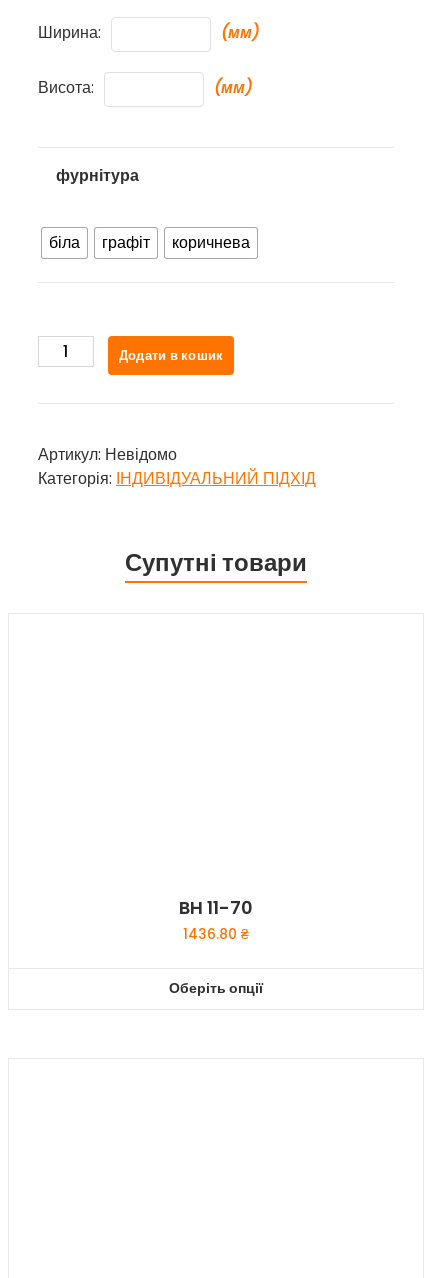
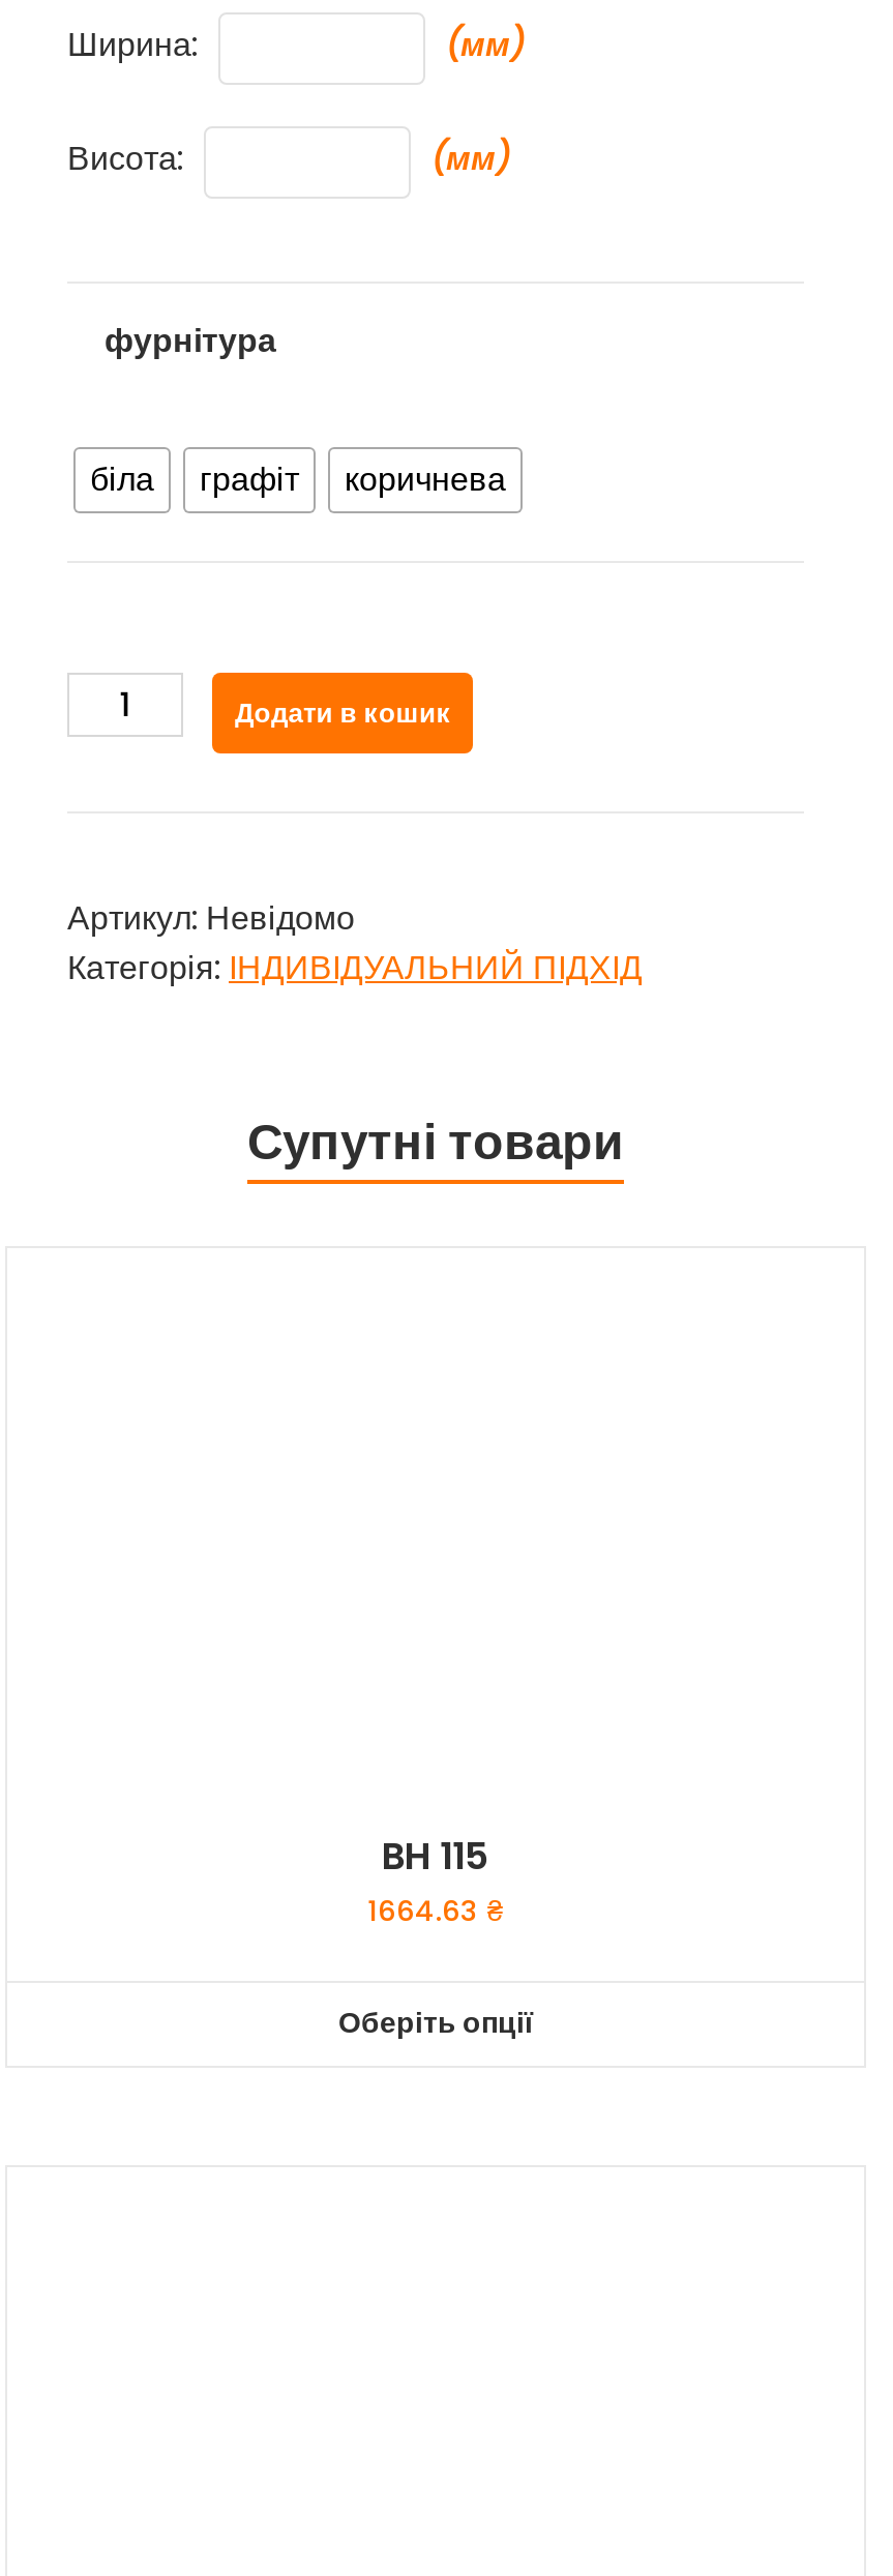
[179,895,253,920] BH 11-70 -> [382,1830,489,1881] BH 115
[183,925,249,944] 1436.80 ₴ -> [367,1892,504,1931] 1664.63 ₴

